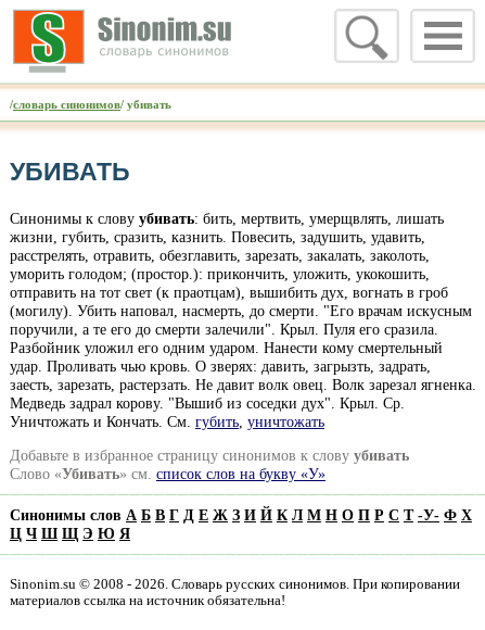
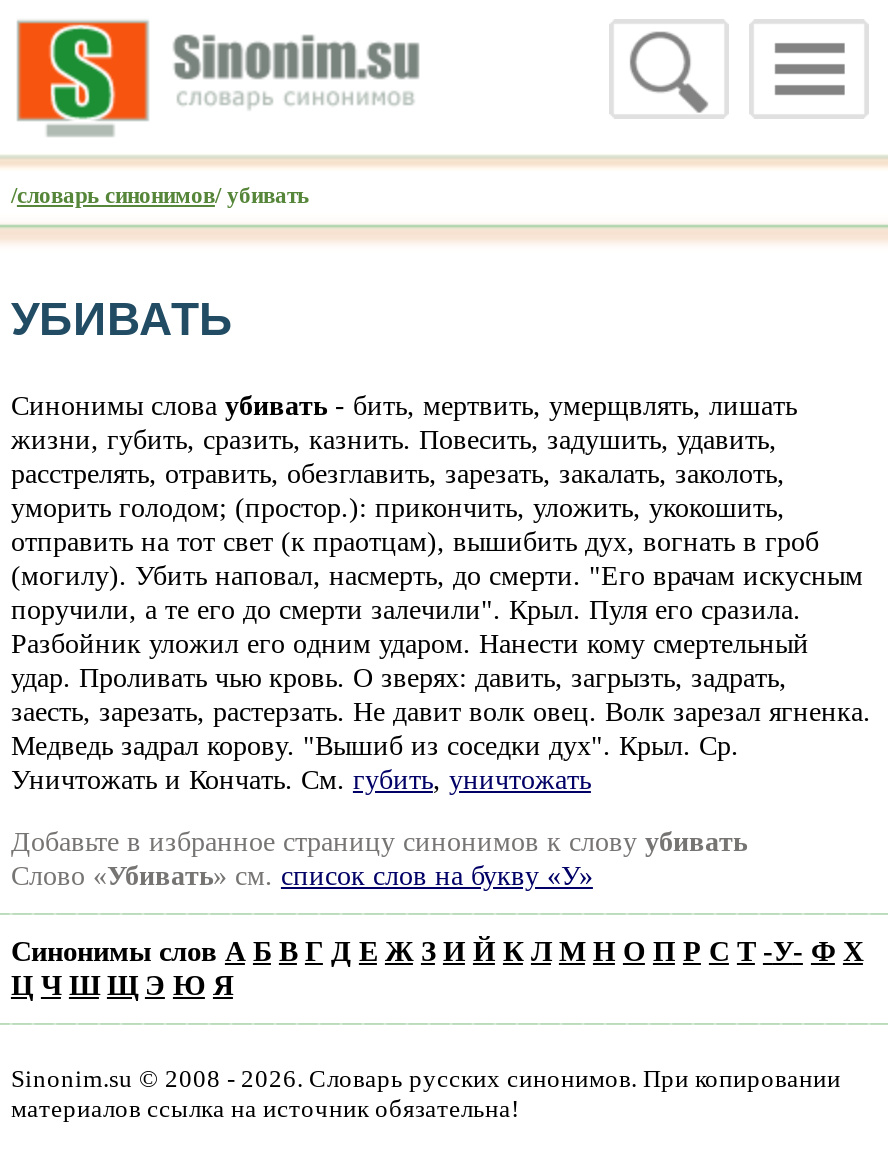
[10,209,444,227] Синонимы к слову убивать: бить, мертвить, умерщвлять, лишать -> [11,389,797,421] Синонимы слова убивать - бить, мертвить, умерщвлять, лишать
[10,413,324,430] Уничтожать и Кончать. См. губить, уничтожать -> [11,763,591,795] Уничтожать и Кончать. Cм. губить, уничтожать

